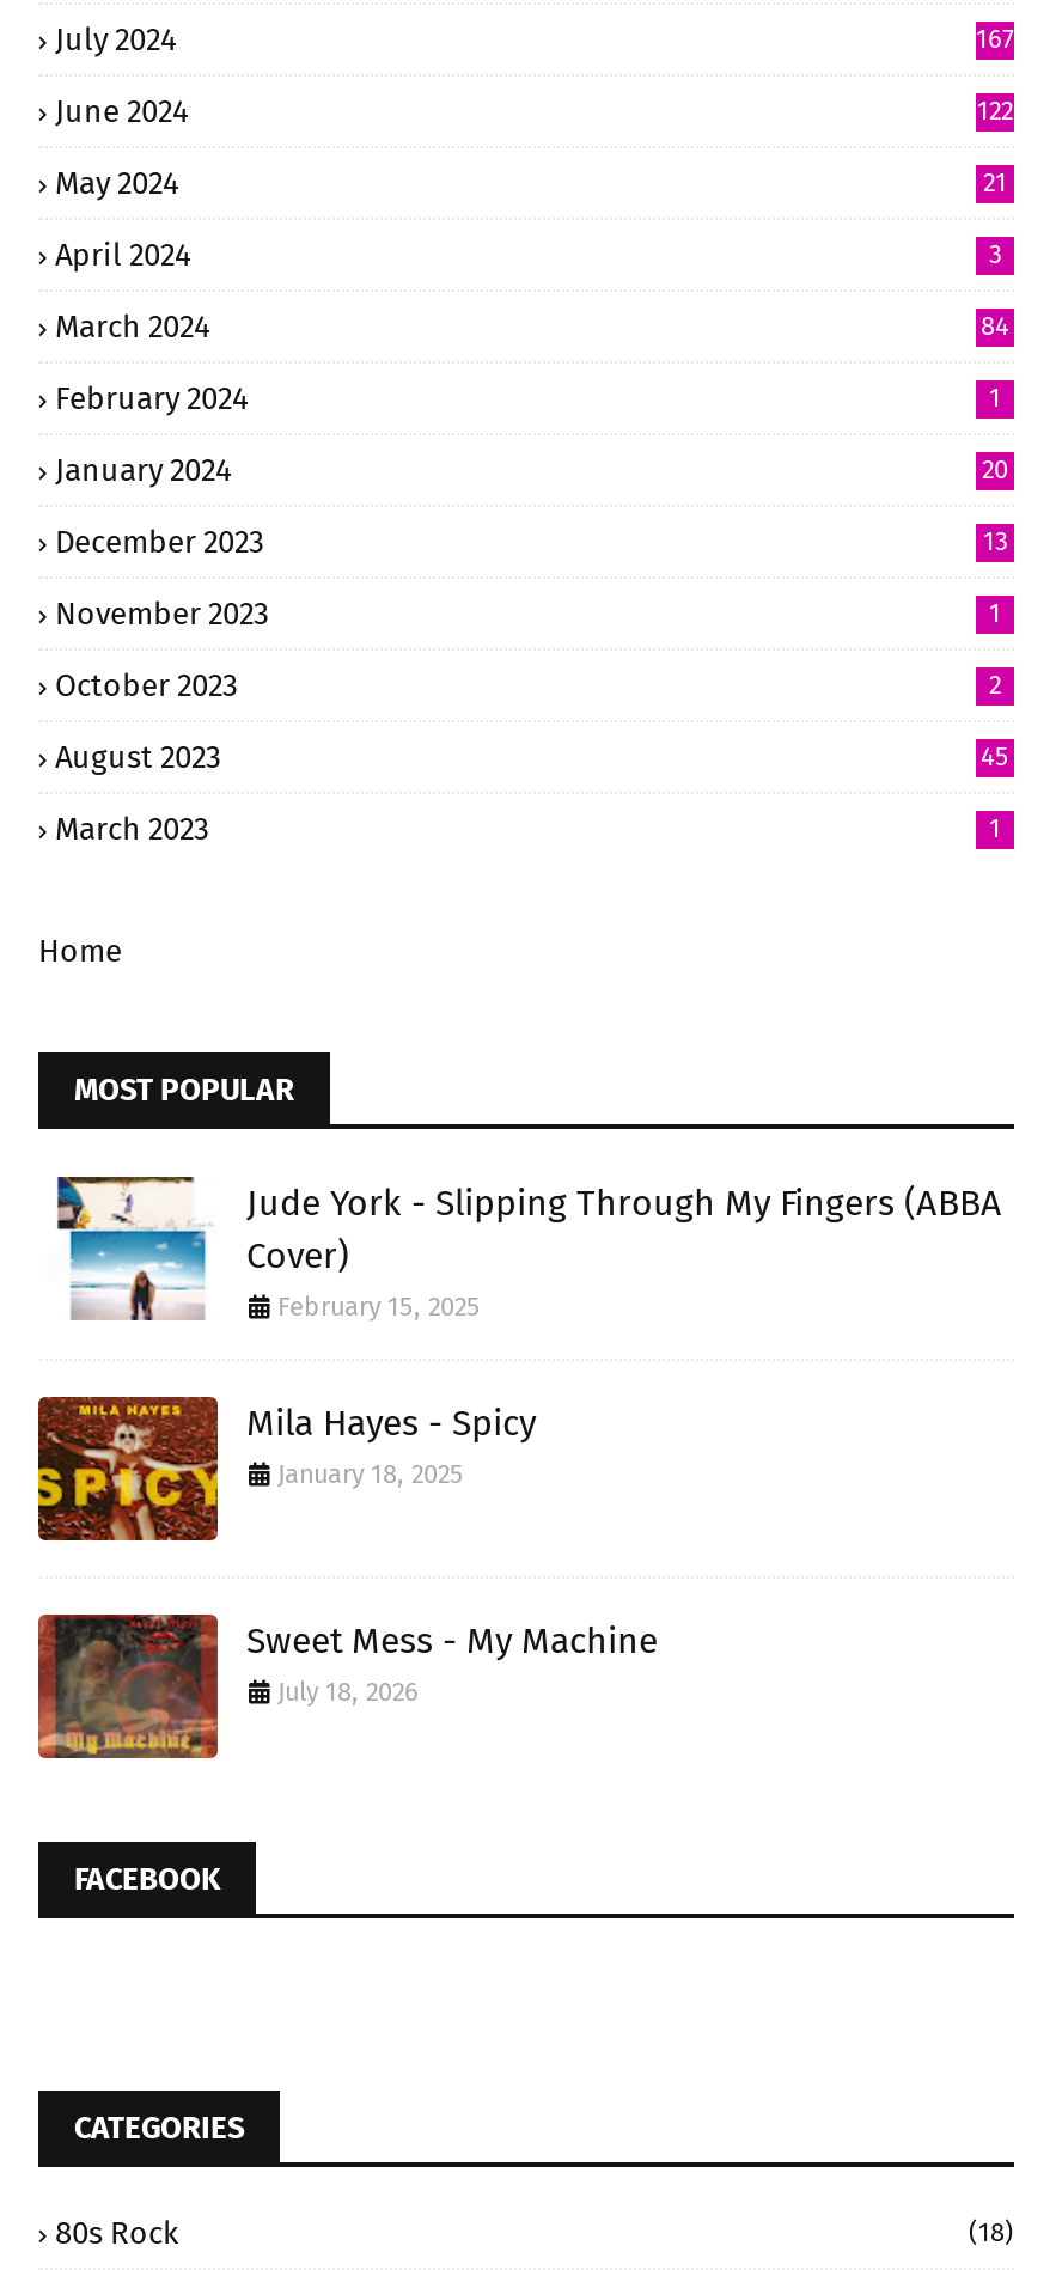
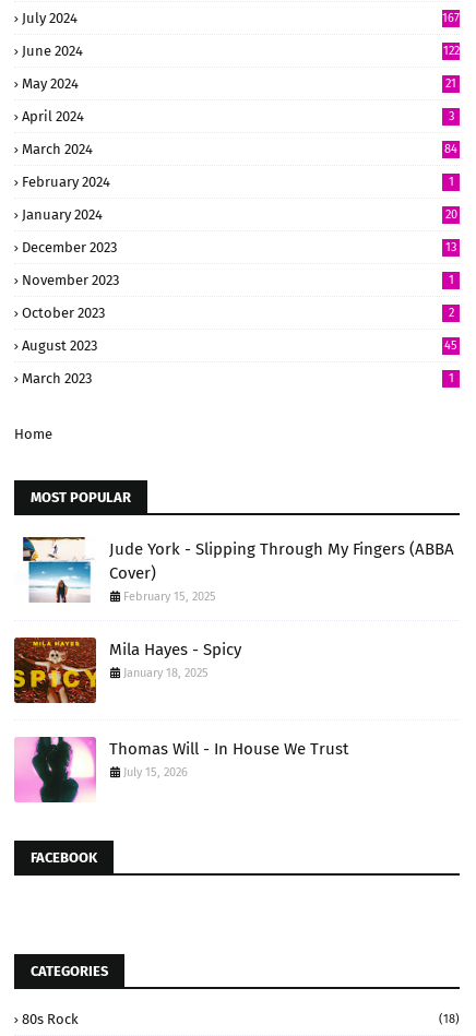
[36,1612,658,1761] [image] | Sweet Mess - My Machine | July 18, 2026 -> [14,736,348,803] [image] | Thomas Will - In House We Trust | July 15, 2026

